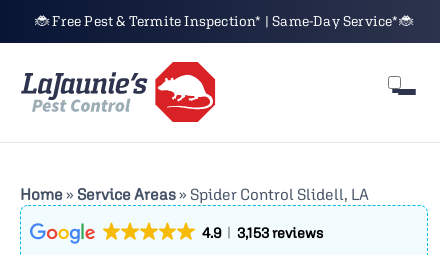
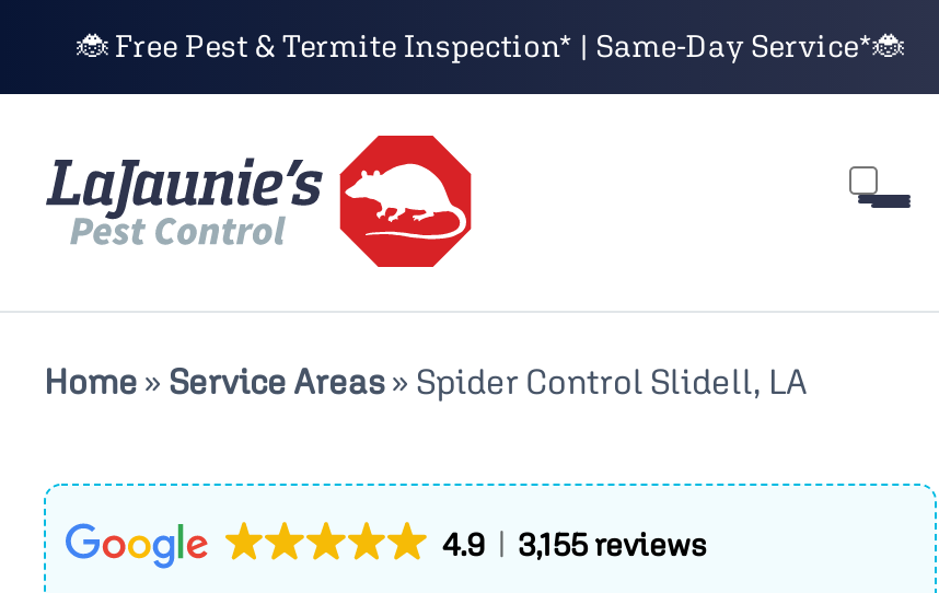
moved [20,185,369,203] -> [44,361,808,400]: Home» Service Areas» Spider Control Slidell, LA
[202,224,322,241] 4.9 3,153 reviews -> [442,525,706,562] 4.9 3,155 reviews

